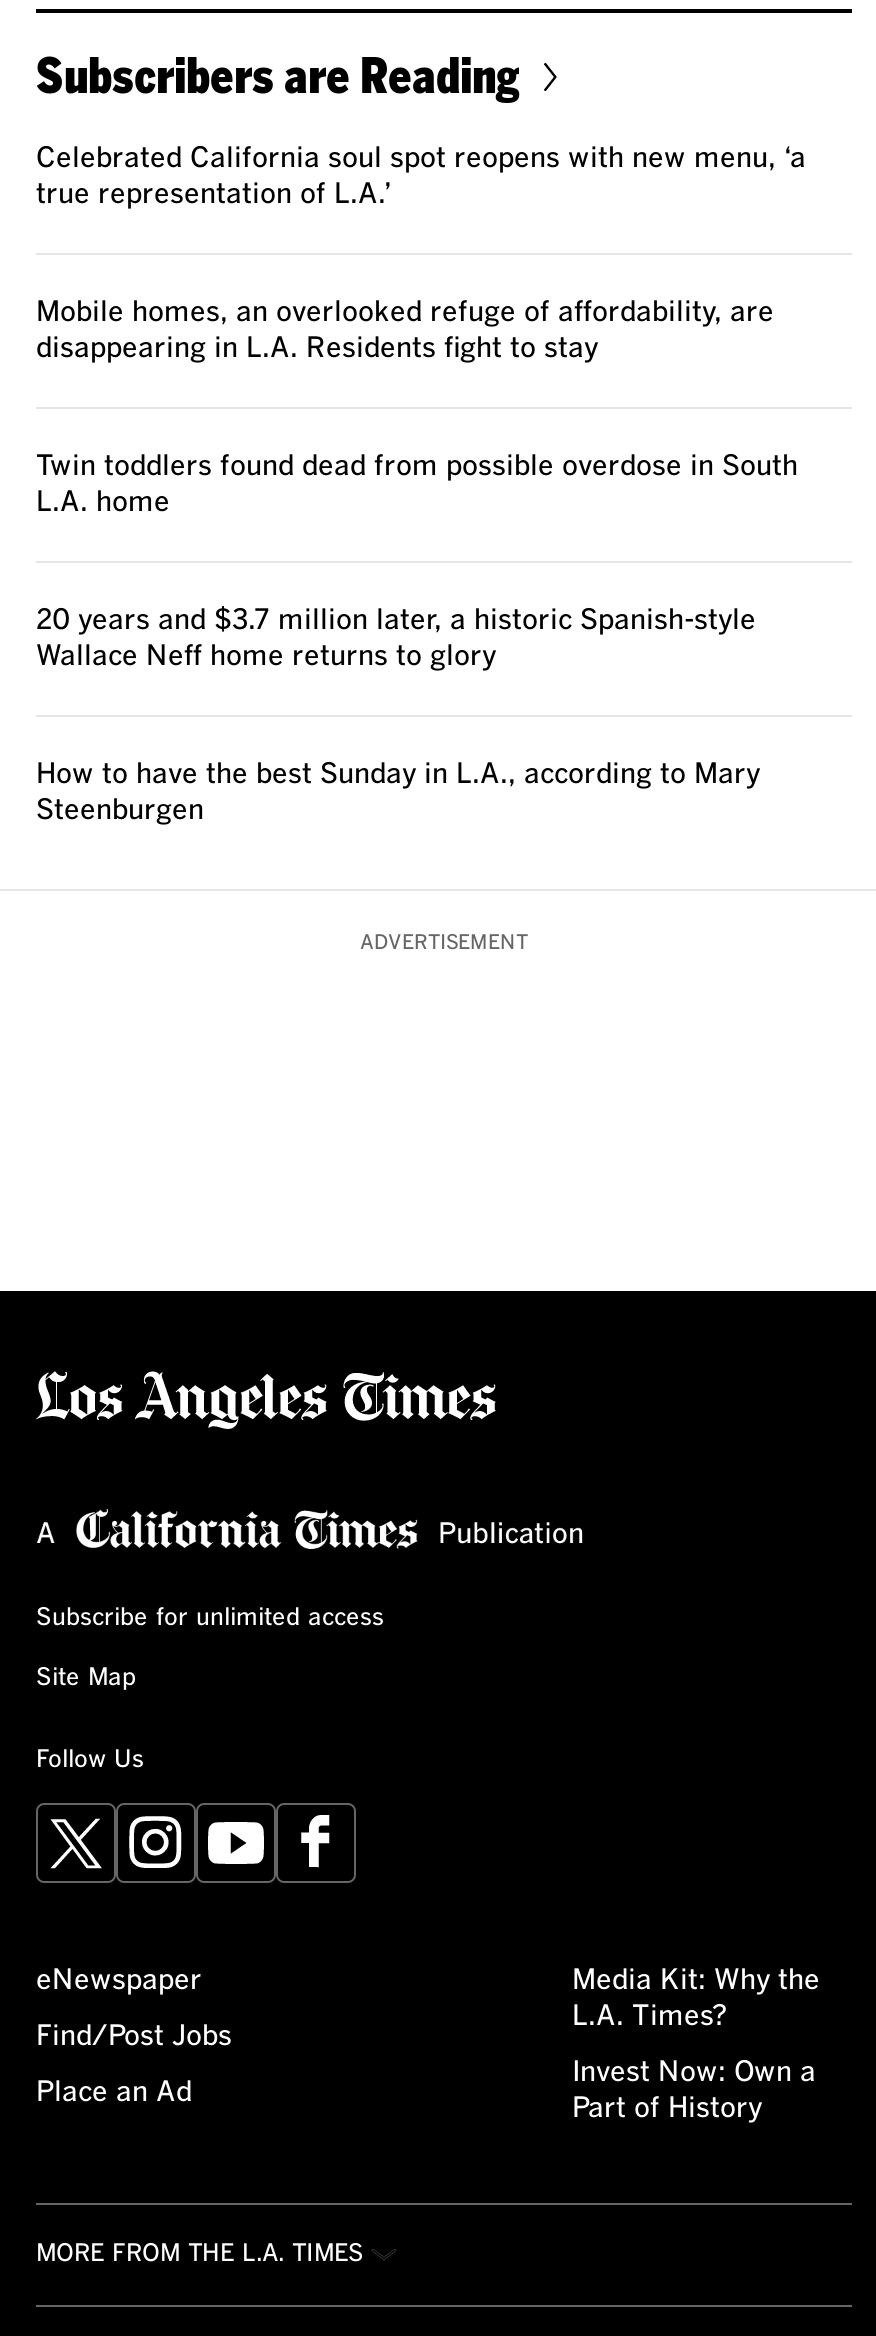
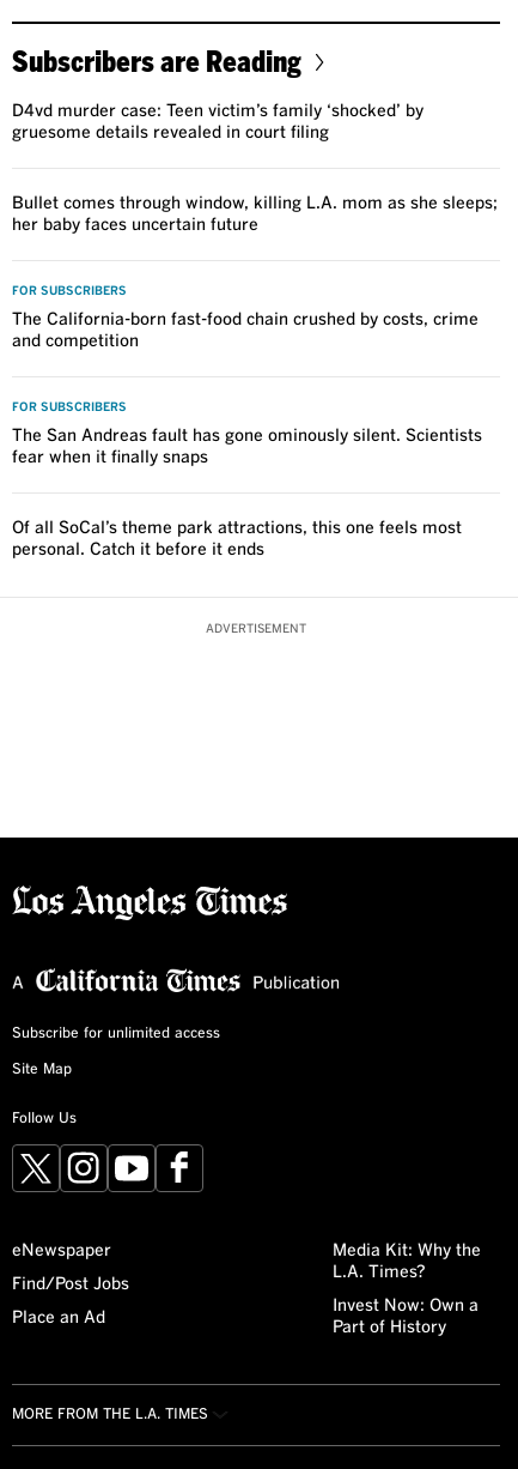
[36,145,806,209] Celebrated California soul spot reopens with new menu, ‘a | true representation of L.A.’ -> [12,103,423,141] D4vd murder case: Teen victim’s family ‘shocked’ by | gruesome details revealed in court filing
[36,299,774,363] Mobile homes, an overlooked refuge of affordability, are | disappearing in L.A. Residents fight to stay -> [12,195,498,234] Bullet comes through window, killing L.A. mom as she sleeps; | her baby faces uncertain future
[36,453,798,517] Twin toddlers found dead from possible overdose in South | L.A. home -> [12,285,479,350] FOR SUBSCRIBERS | The California-born fast-food chain crushed by costs, crime | and competition
[36,607,756,671] 20 years and $3.7 million later, a historic Spanish-style | Wallace Neff home returns to glory -> [12,401,482,466] FOR SUBSCRIBERS | The San Andreas fault has gone ominously silent. Scientists | fear when it finally snaps
[36,761,760,825] How to have the best Sunday in L.A., according to Mary | Steenburgen -> [12,520,462,558] Of all SoCal’s theme park attractions, this one feels most | personal. Catch it before it ends

